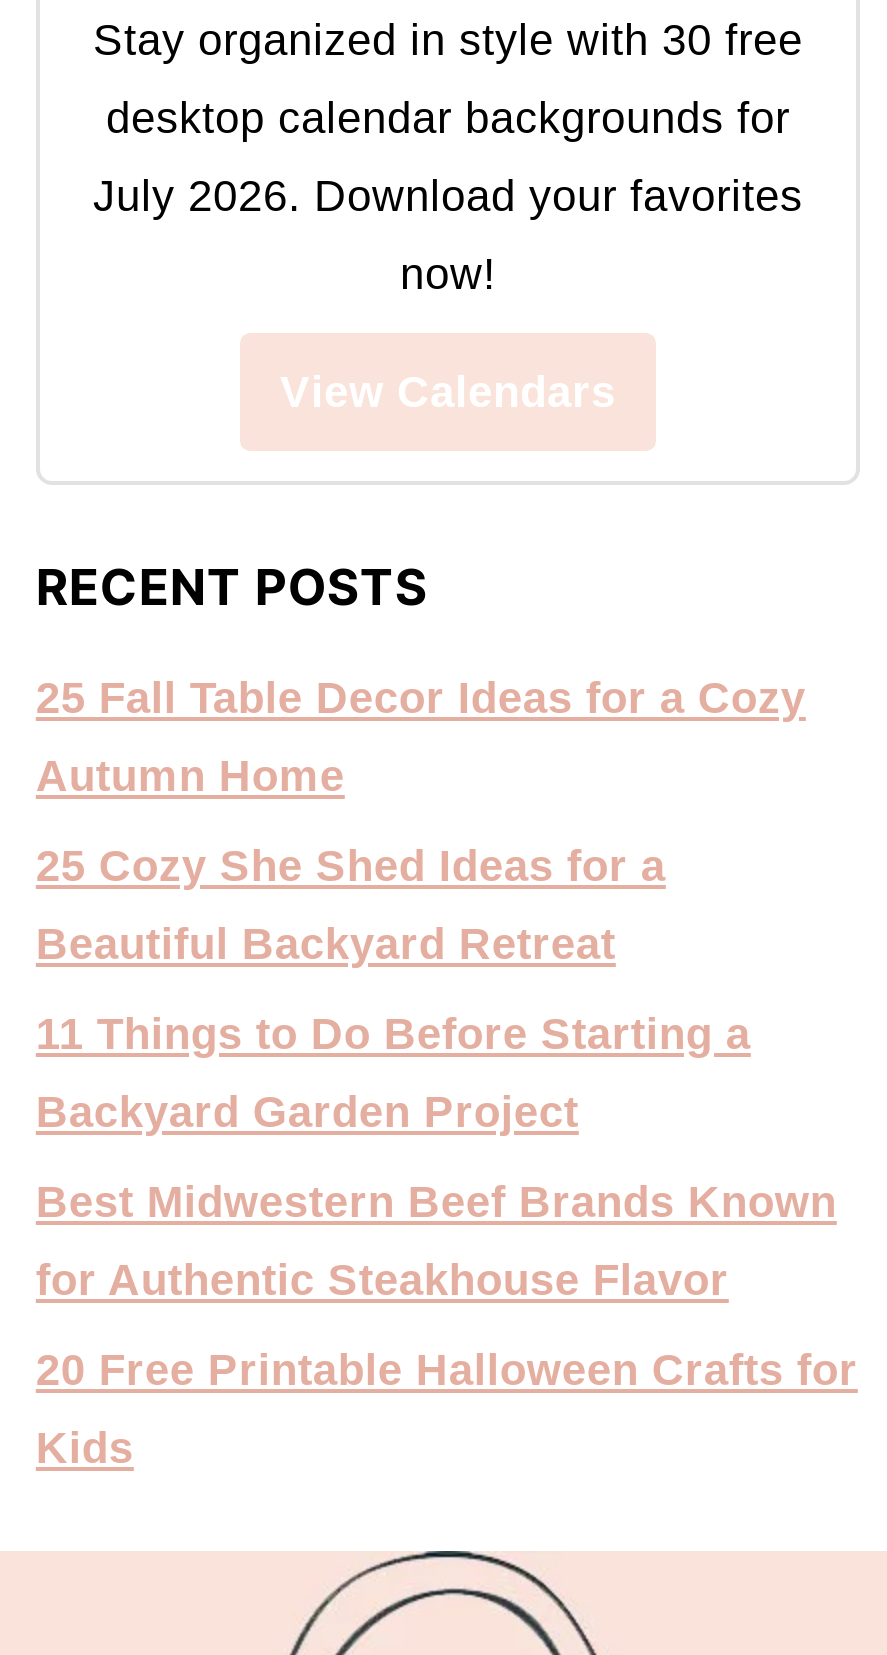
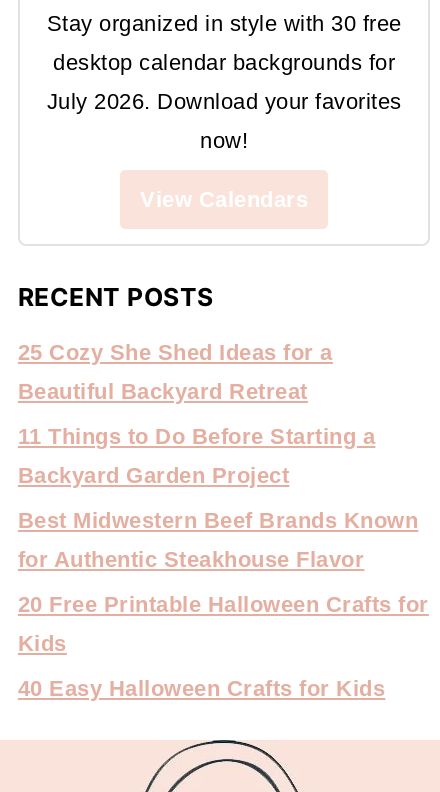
[36,673,806,801] 25 Fall Table Decor Ideas for a Cozy | Autumn Home -> none
moved [36,841,858,1473] -> [18,340,429,656]: 25 Cozy She Shed Ideas for a | Beautiful Backyard Retreat | 11 Things to Do Before Starting a | Backyard Garden Project | Best Midwestern Beef Brands Known | for Authentic Steakhouse Flavor | 20 Free Printable Halloween Crafts for | Kids
none -> [18,676,385,701] 40 Easy Halloween Crafts for Kids

